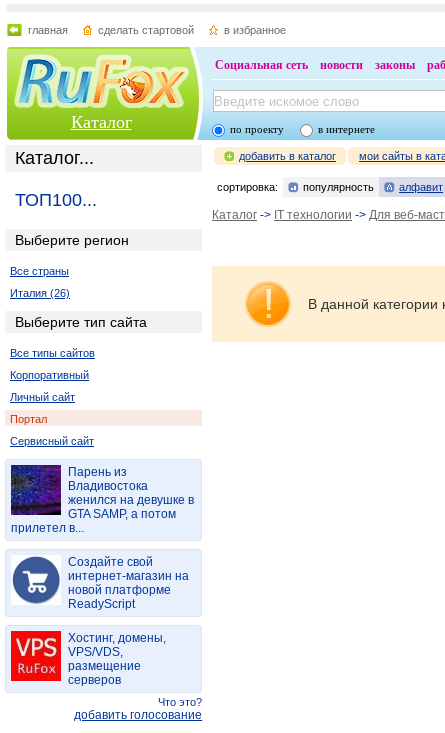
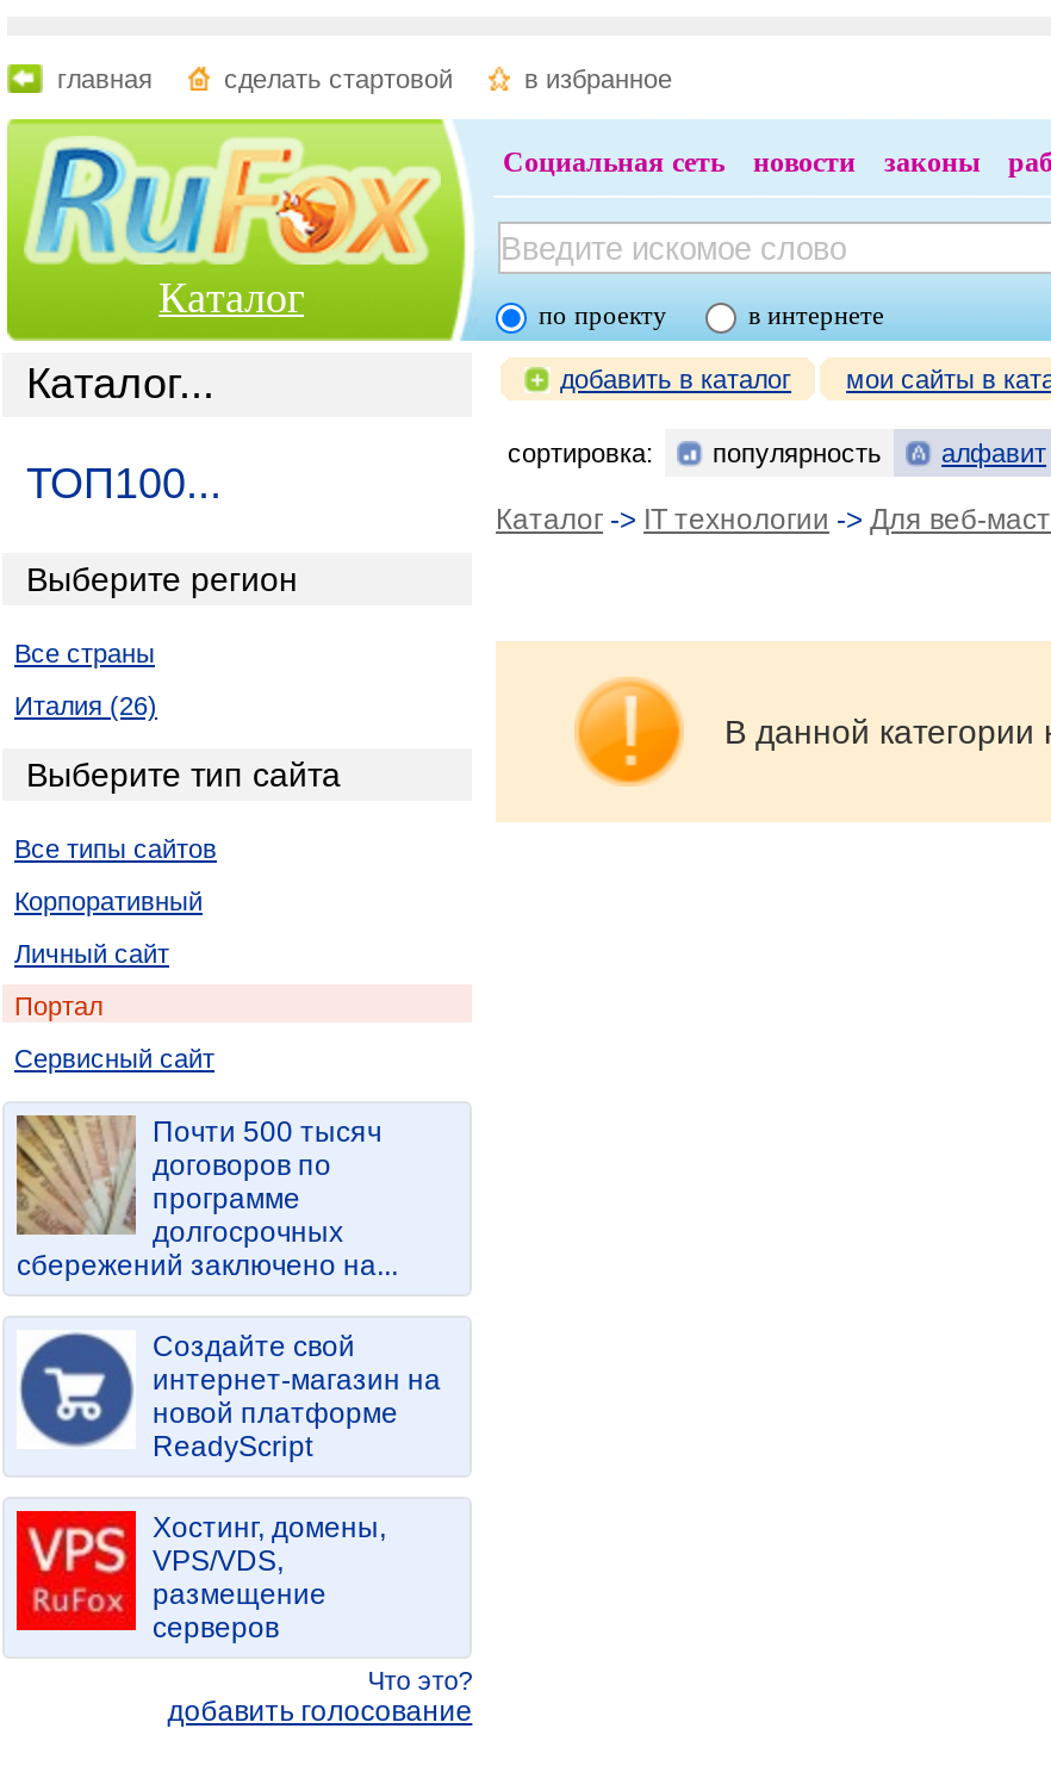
[10,464,194,535] [image] | Парень из | Владивостока | женился на девушке в | GTA SAMP, а потом | прилетел в... -> [14,1113,398,1282] [image] | Почти 500 тысяч | договоров по | программе | долгосрочных | сбережений заключено на...

